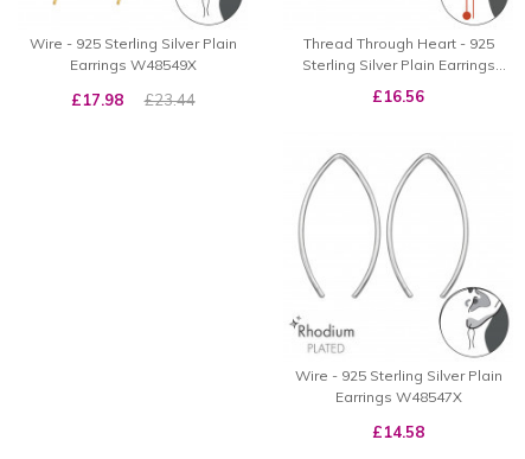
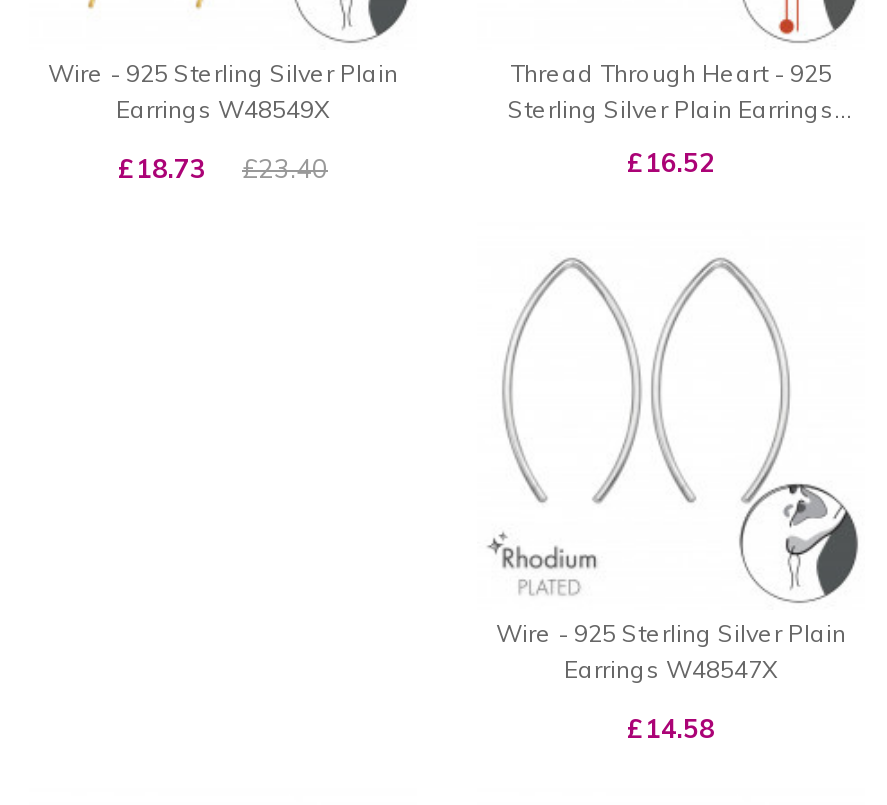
[71,90,123,109] £17.98 -> [118,152,206,184] £18.73
[144,90,195,109] £23.44 -> [242,152,328,184] £23.40
[372,87,424,106] £16.56 -> [627,146,715,178] £16.52

